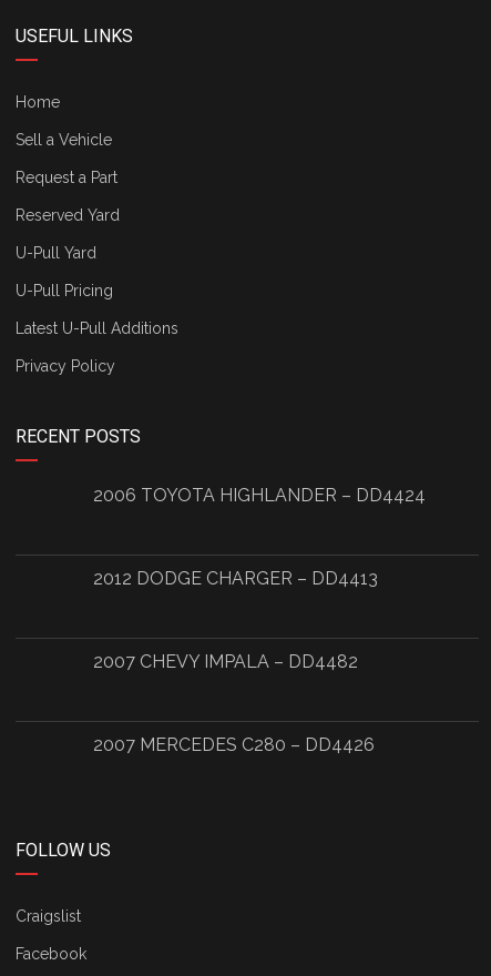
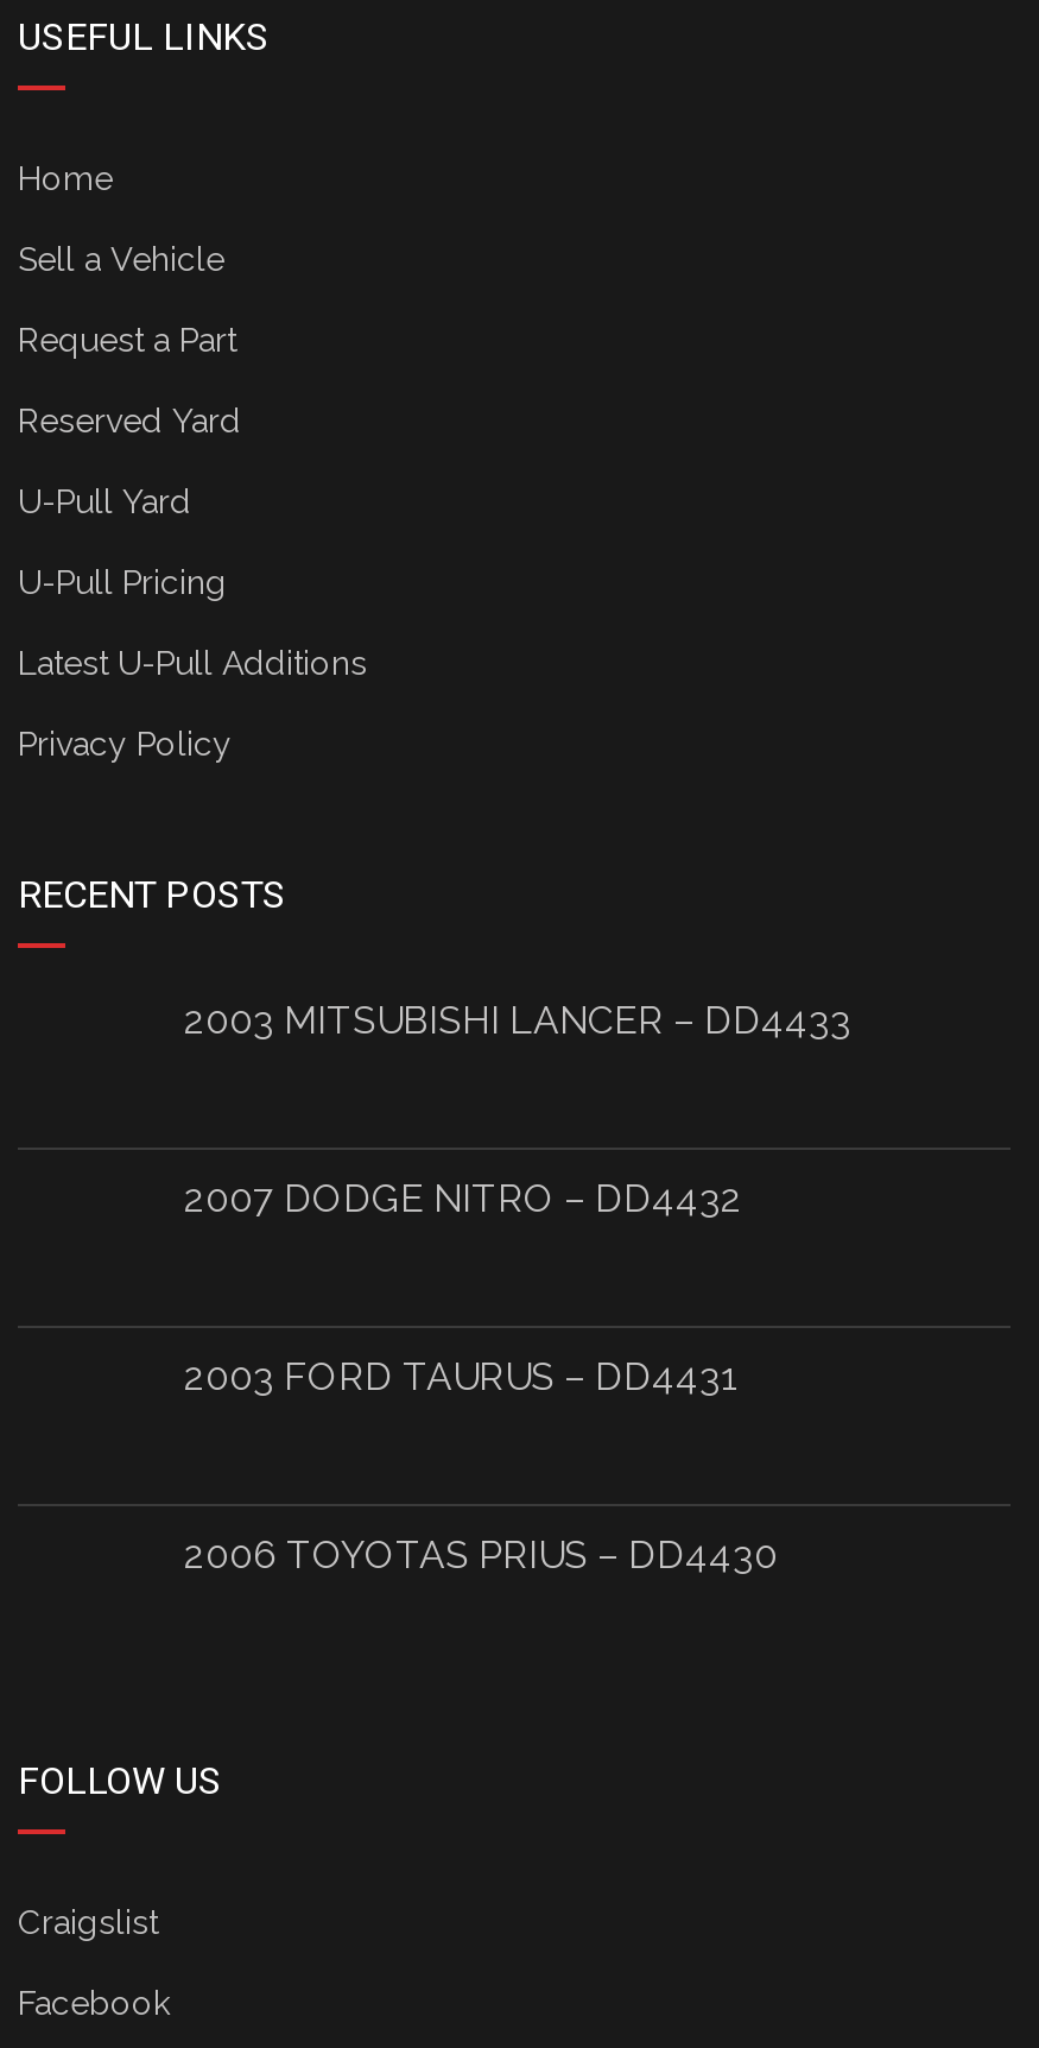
[93,485,426,506] 2006 TOYOTA HIGHLANDER – DD4424 -> [184,998,851,1043] 2003 MITSUBISHI LANCER – DD4433
[93,568,378,589] 2012 DODGE CHARGER – DD4413 -> [184,1177,742,1222] 2007 DODGE NITRO – DD4432
[93,651,358,672] 2007 CHEVY IMPALA – DD4482 -> [184,1355,737,1400] 2003 FORD TAURUS – DD4431
[93,734,375,756] 2007 MERCEDES C280 – DD4426 -> [184,1533,778,1578] 2006 TOYOTAS PRIUS – DD4430

